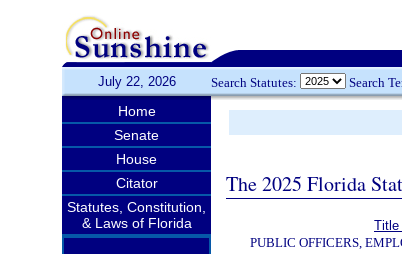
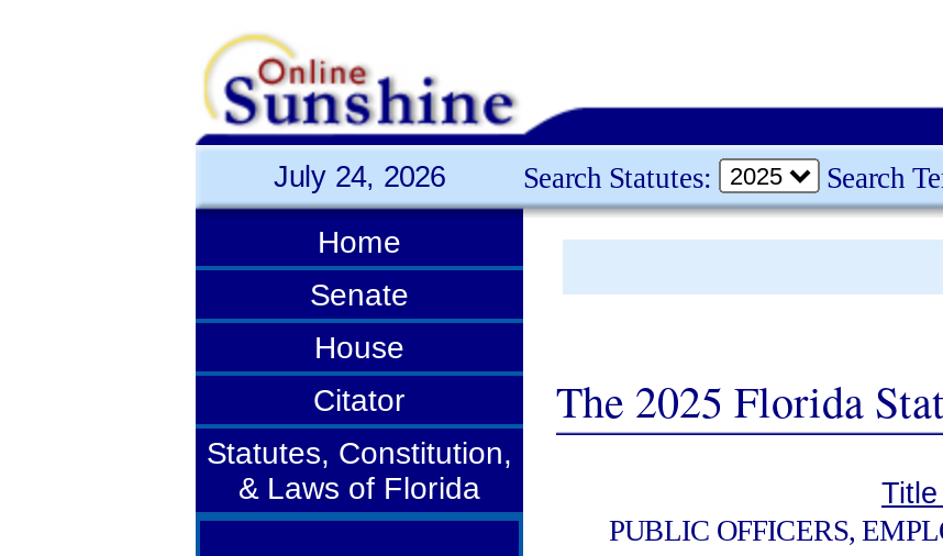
[97,74,175,89] July 22, 2026 -> [274,160,445,193] July 24, 2026

